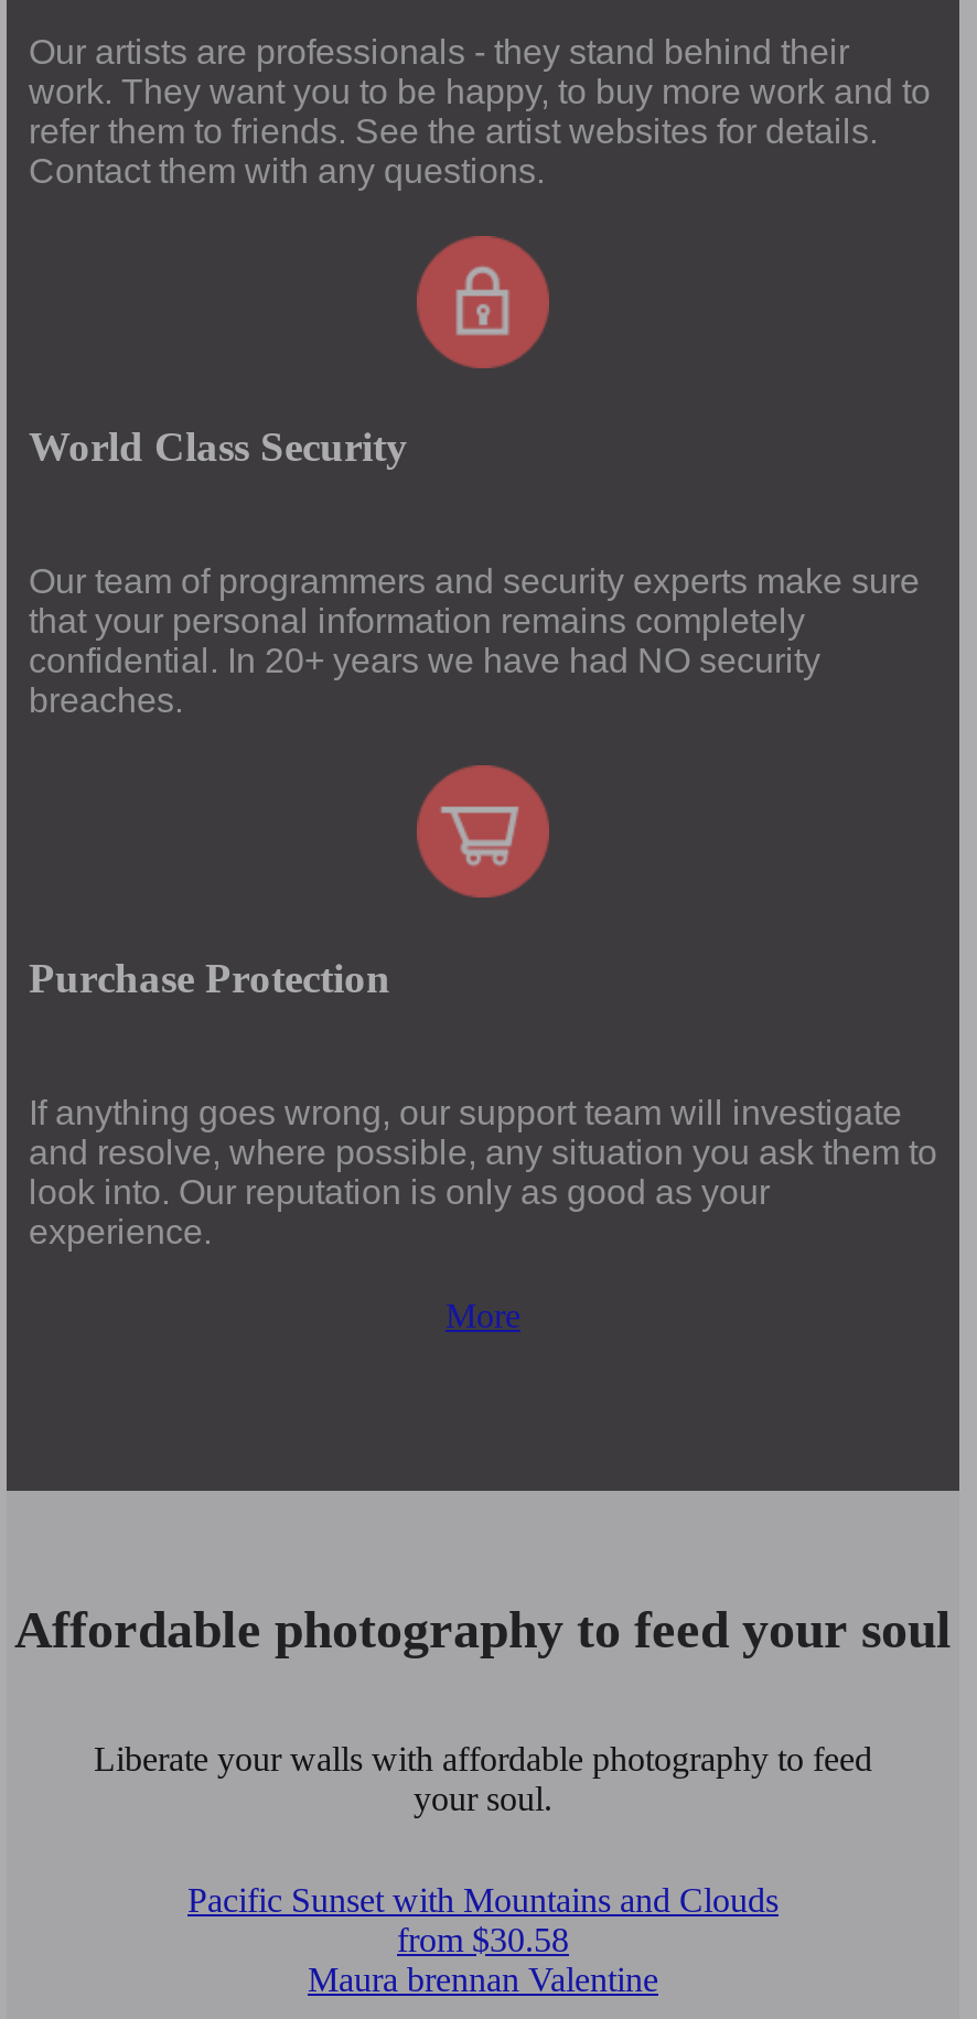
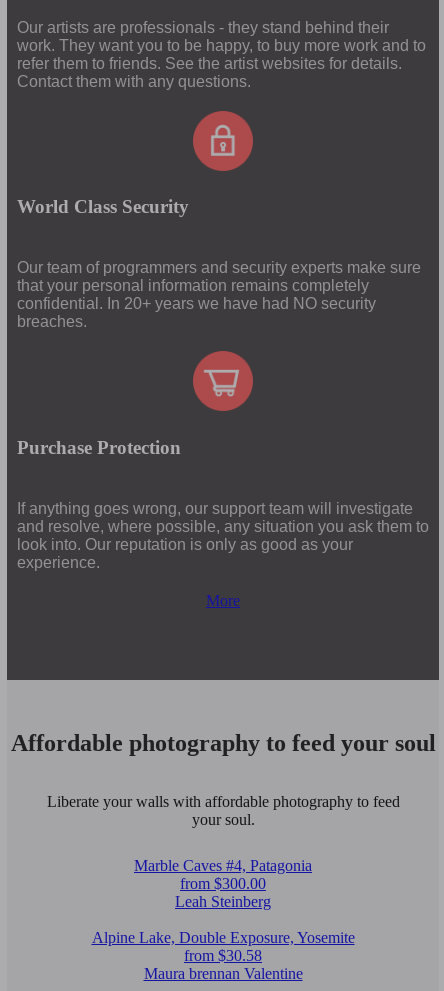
[187,1881,779,1918] Pacific Sunset with Mountains and Clouds -> [91,857,354,946] Marble Caves #4, Patagonia | from $300.00 | Leah Steinberg | Alpine Lake, Double Exposure, Yosemite

